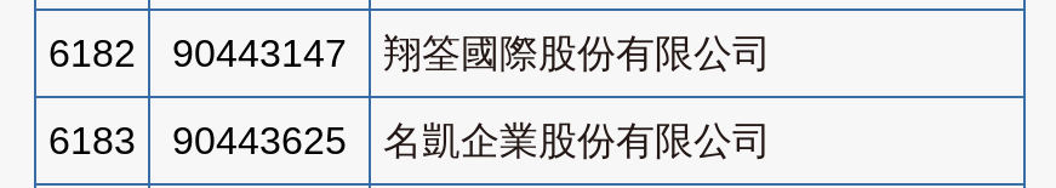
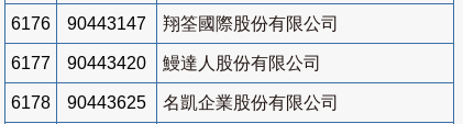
[48,33,771,74] 6182 90443147 翔筌國際股份有限公司 -> [11,14,339,33] 6176 90443147 翔筌國際股份有限公司
[48,120,136,161] 6183 -> [11,54,321,112] 6177 | 90443420 | 鰻達人股份有限公司 | 6178

